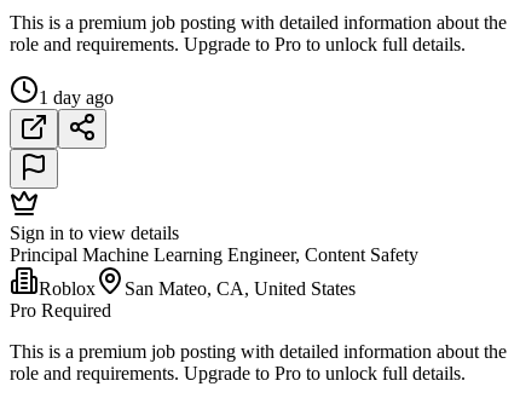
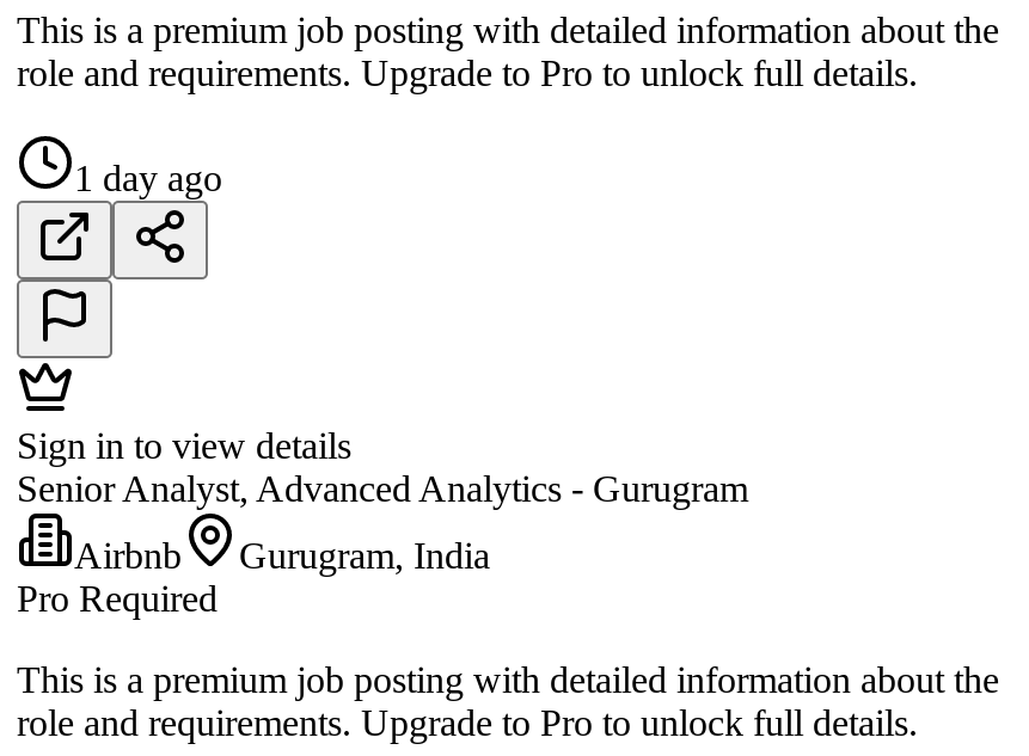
[10,245,418,265] Principal Machine Learning Engineer, Content Safety -> [17,469,748,509] Senior Analyst, Advanced Analytics - Gurugram
[39,278,356,299] Roblox | San Mateo, CA, United States -> [74,536,490,576] Airbnb | Gurugram, India

